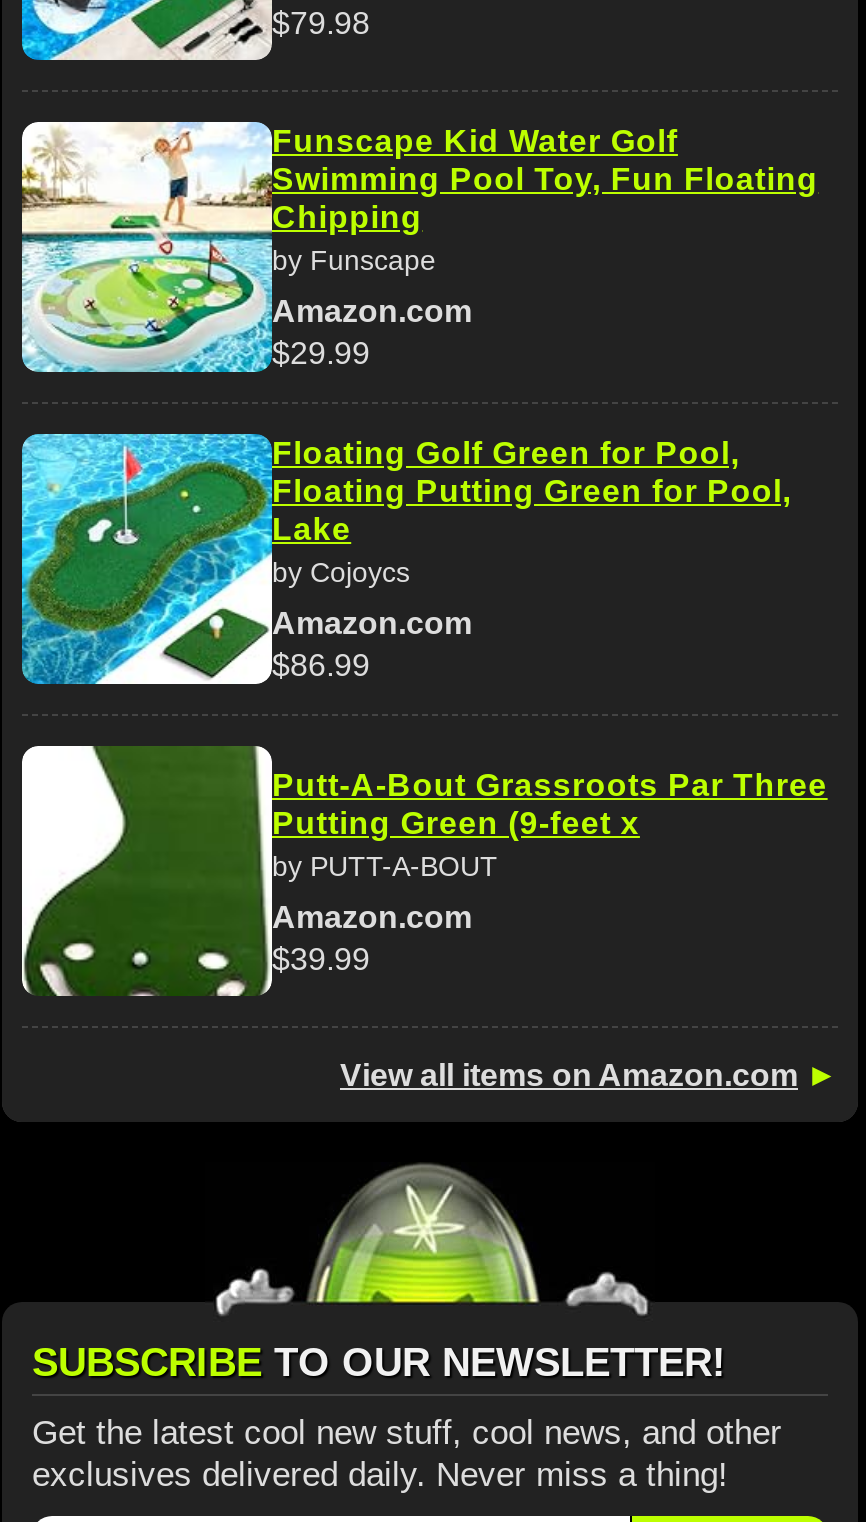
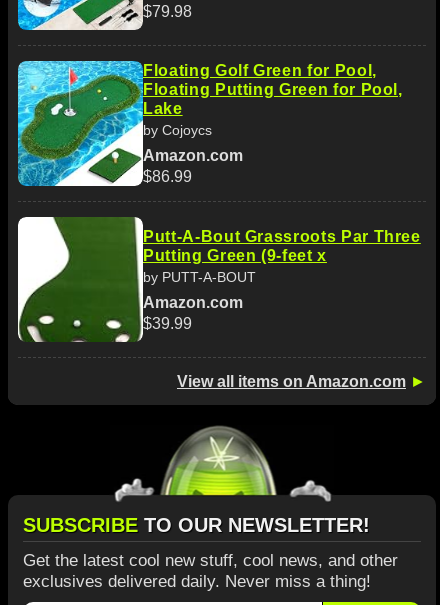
[20,120,818,374] [image] | Funscape Kid Water Golf | Swimming Pool Toy, Fun Floating | Chipping | by Funscape | Amazon.com | $29.99 -> none

